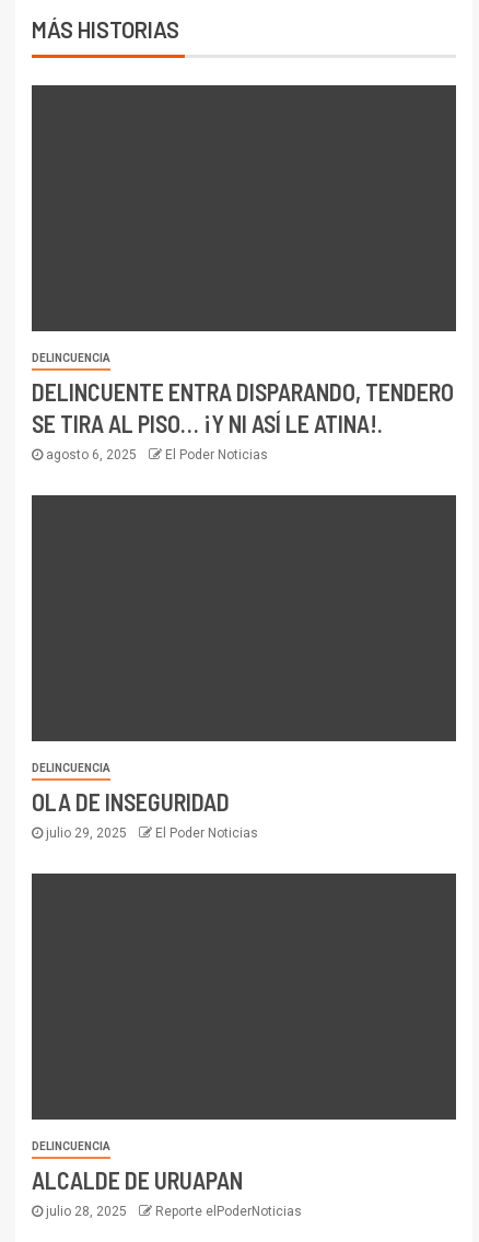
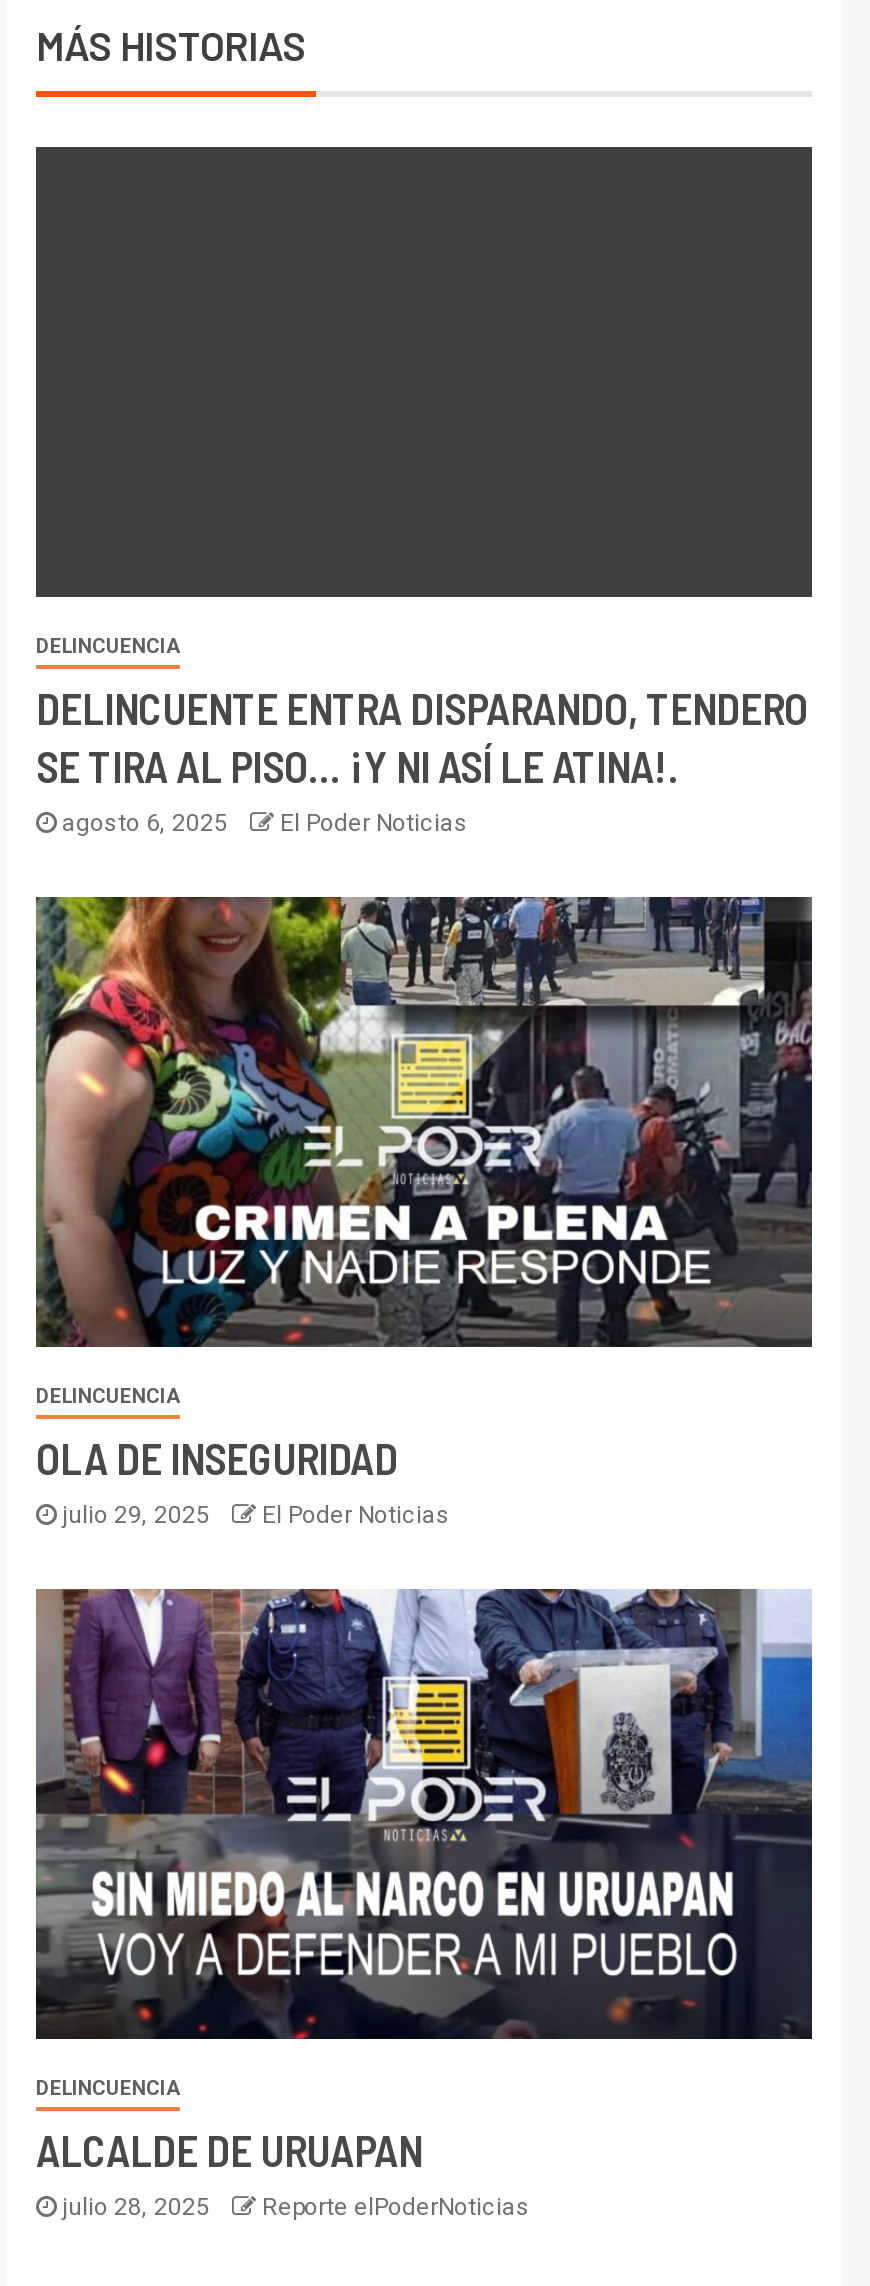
none -> [36,895,812,1347] [image]
none -> [36,1589,814,2041] [image]

